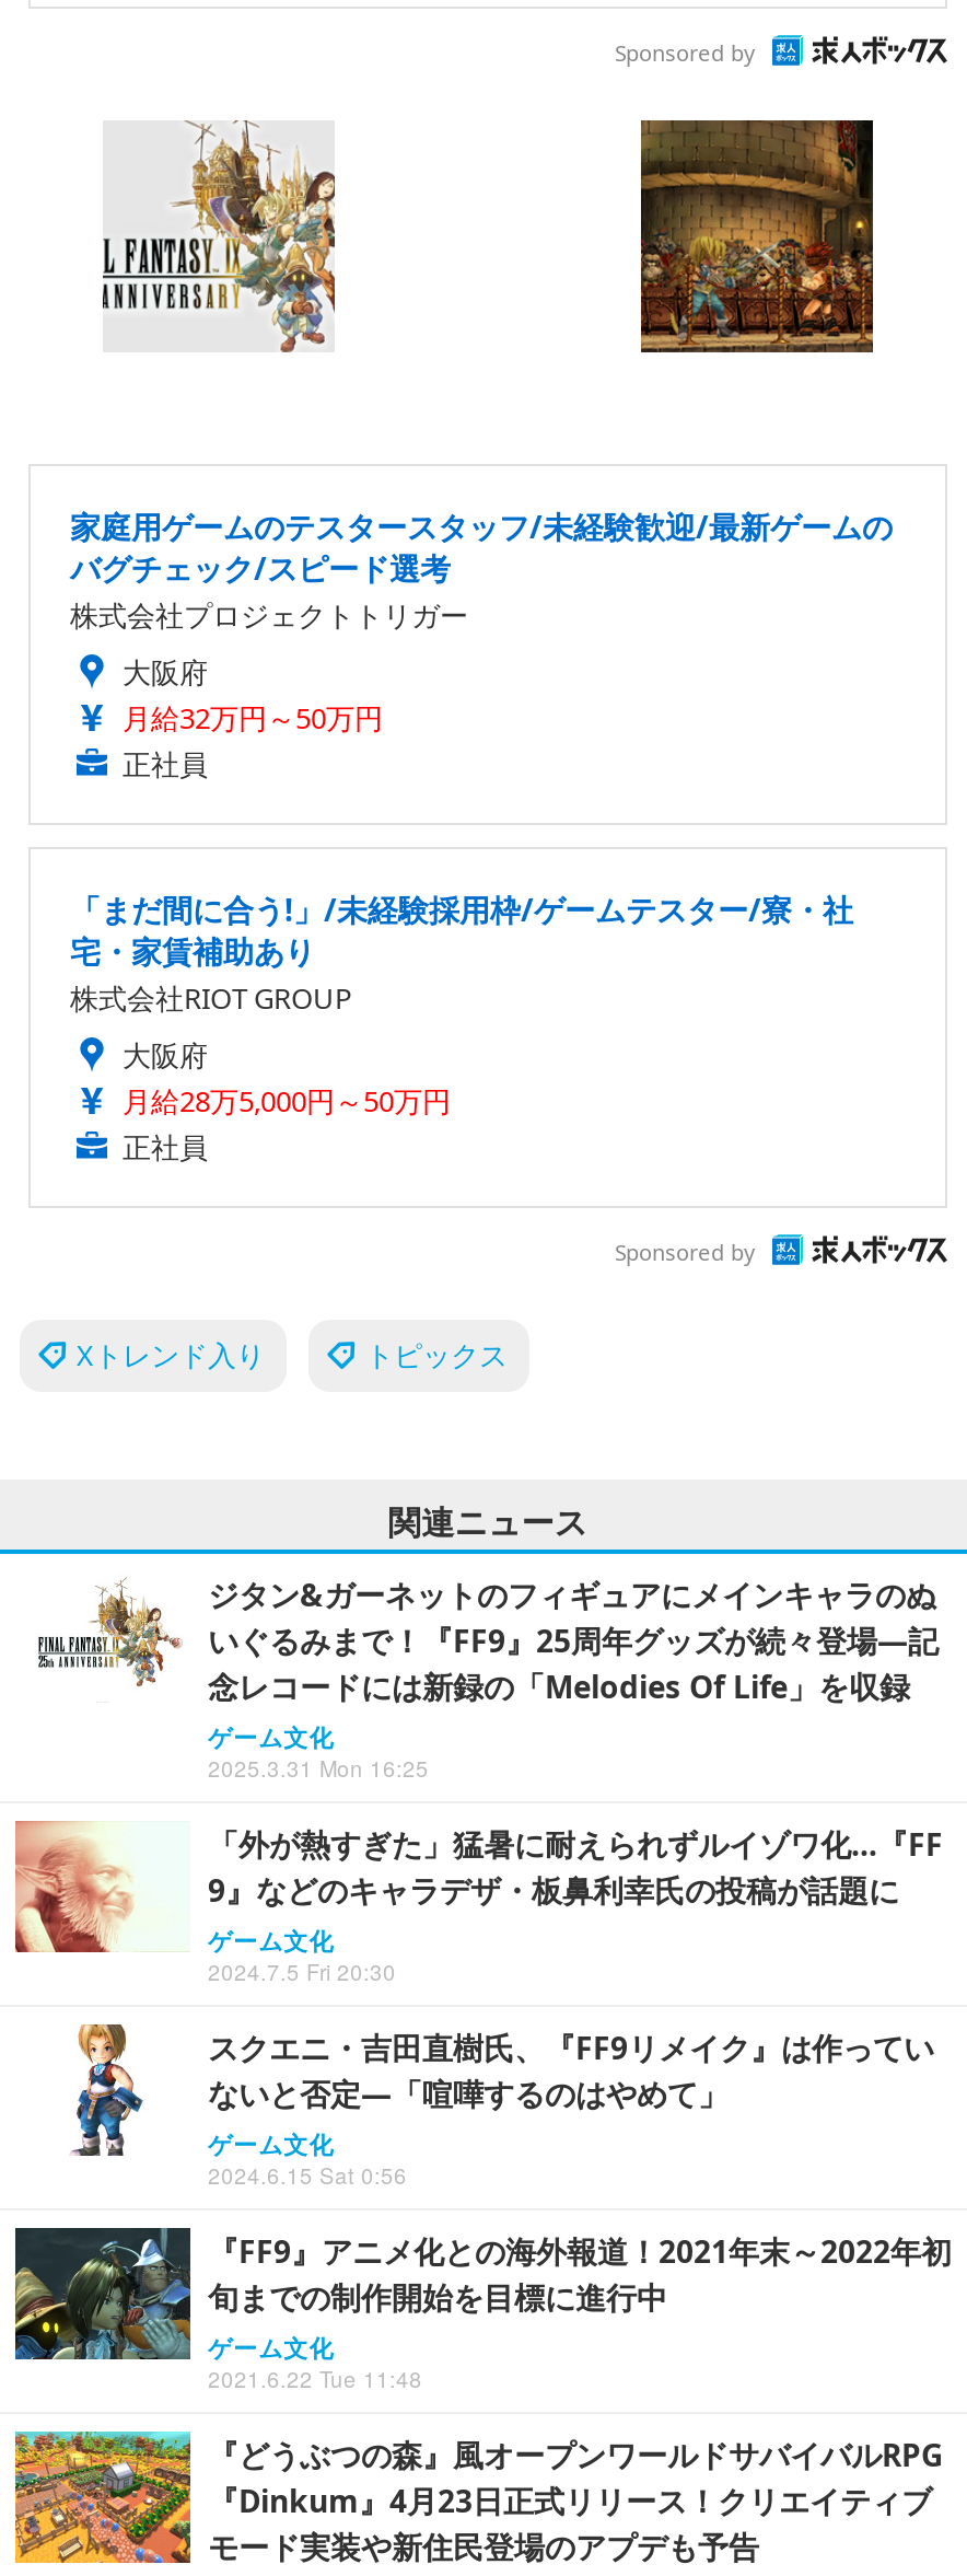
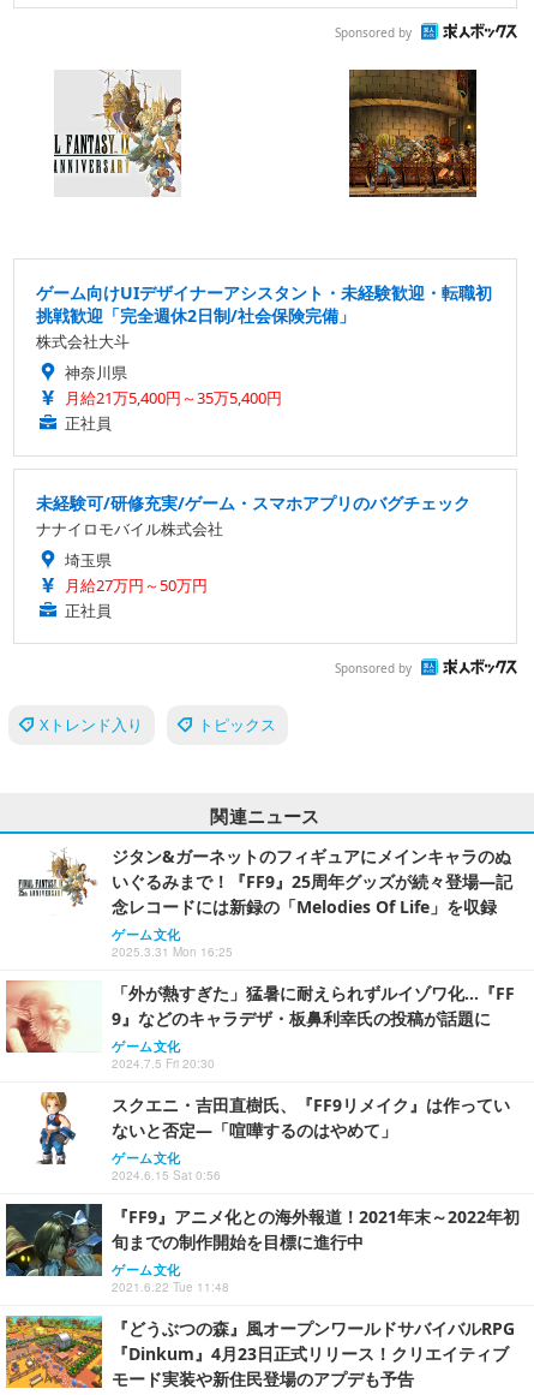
[70,506,893,738] 家庭用ゲームのテスタースタッフ/未経験歓迎/最新ゲームの | バグチェック/スピード選考 | 株式会社プロジェクトトリガー | 大阪府 | 月給32万円～50万円 -> [36,281,492,409] ゲーム向けUIデザイナーアシスタント・未経験歓迎・転職初 | 挑戦歓迎「完全週休2日制/社会保険完備」 | 株式会社大斗 | 神奈川県 | 月給21万5,400円～35万5,400円
[70,889,853,1121] 「まだ間に合う!」/未経験採用枠/ゲームテスター/寮・社 | 宅・家賃補助あり | 株式会社RIOT GROUP | 大阪府 | 月給28万5,000円～50万円 -> [36,492,470,596] 未経験可/研修充実/ゲーム・スマホアプリのバグチェック | ナナイロモバイル株式会社 | 埼玉県 | 月給27万円～50万円

